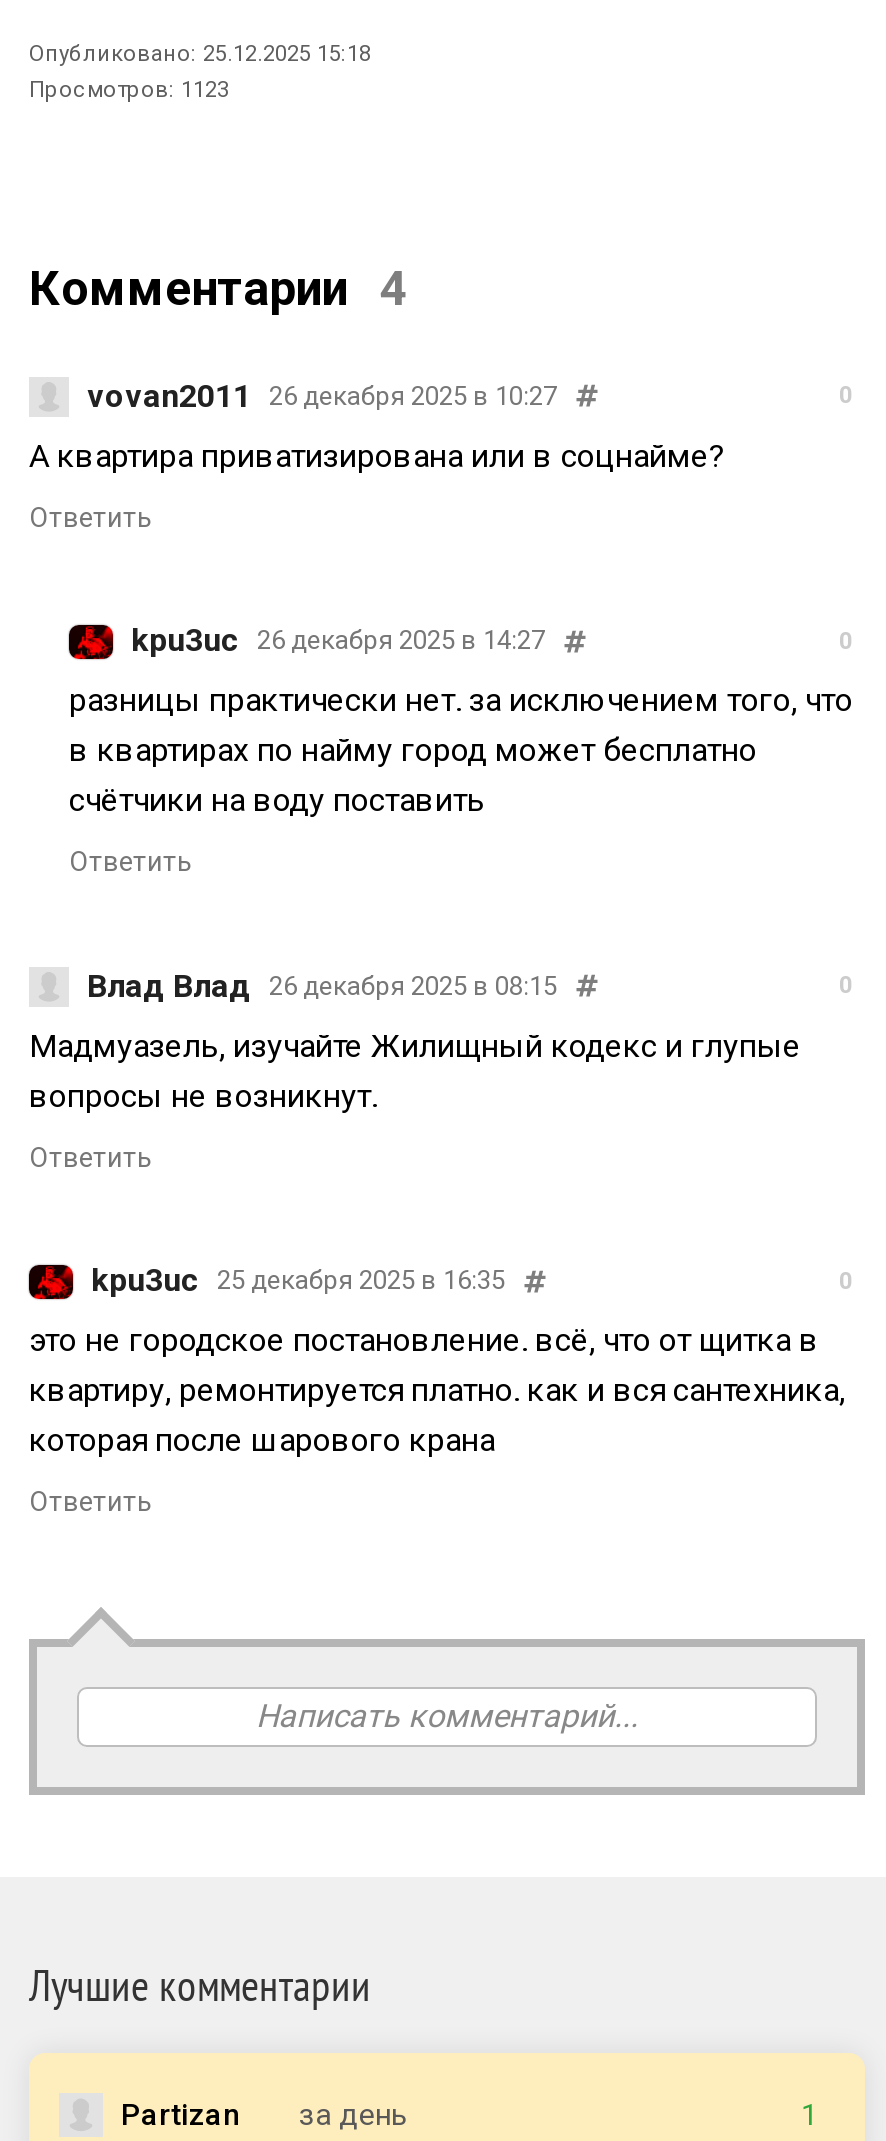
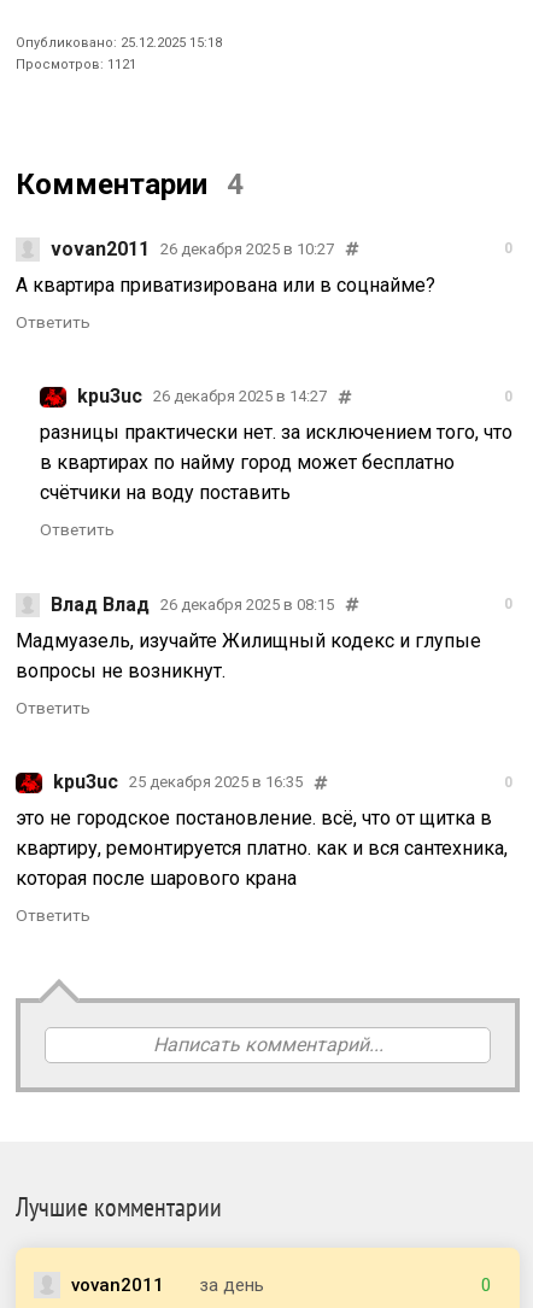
[29,76,229,102] Просмотров: 1123 -> [16,56,136,72] Просмотров: 1121
[121,2096,241,2132] Partizan -> [71,1274,164,1296] vovan2011
[801,2096,817,2132] 1 -> [481,1274,491,1296] 0

